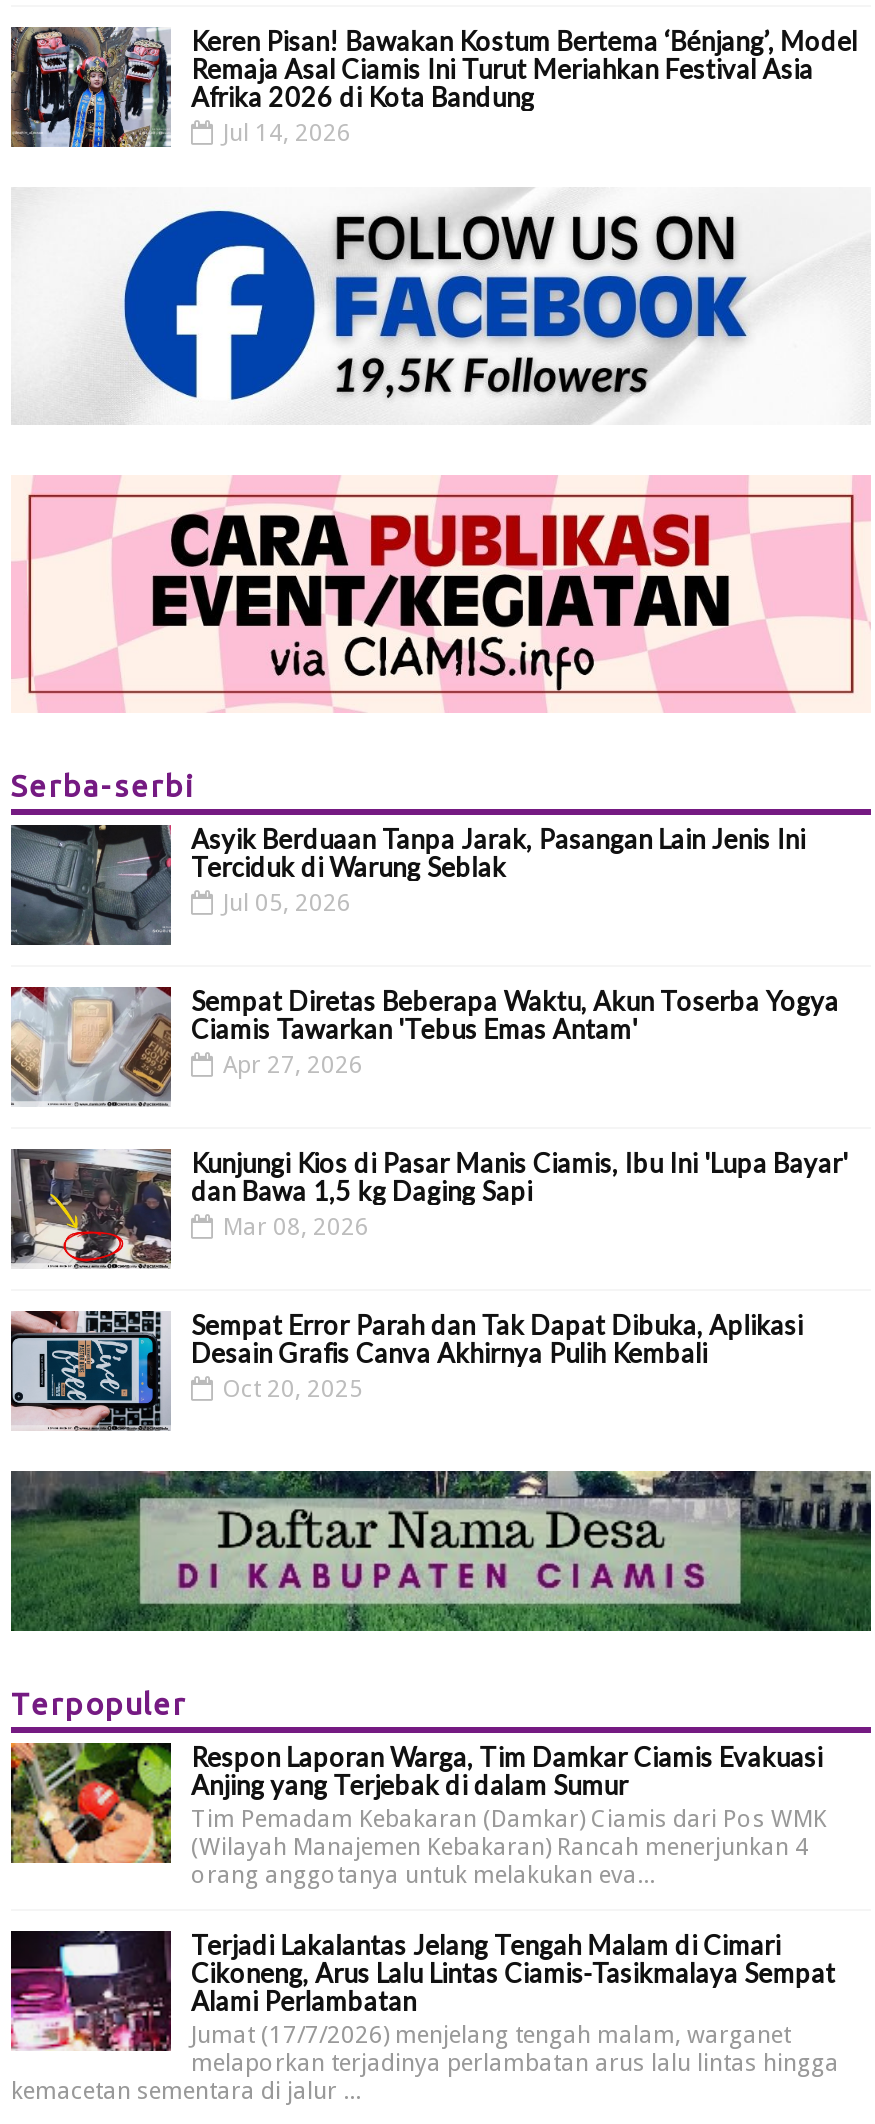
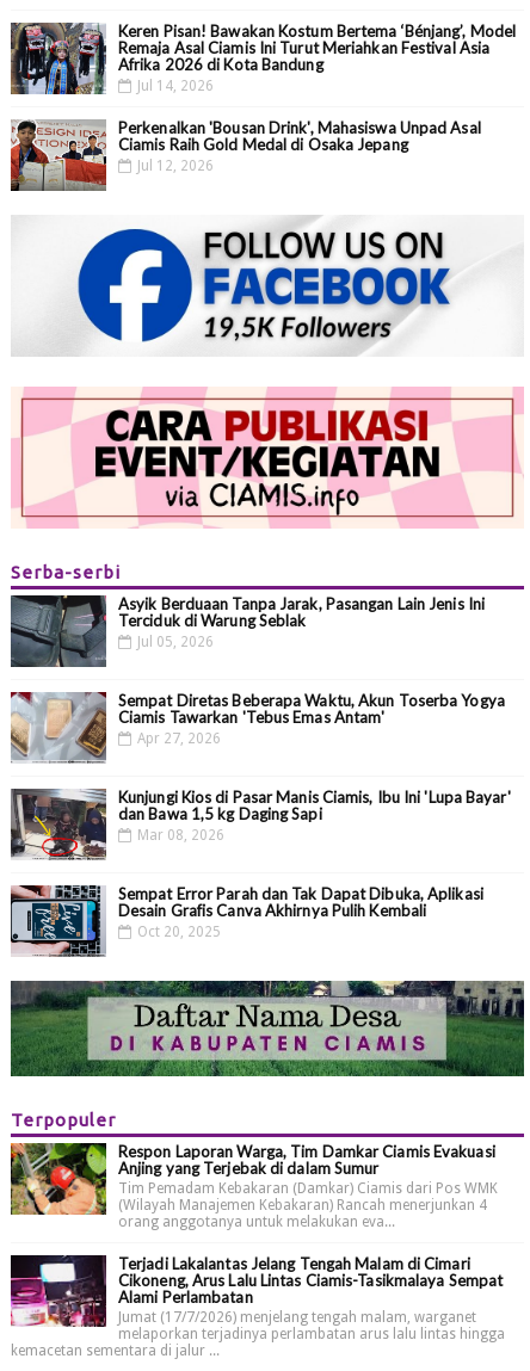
none -> [11,118,481,192] [image] | Perkenalkan 'Bousan Drink', Mahasiswa Unpad Asal | Ciamis Raih Gold Medal di Osaka Jepang | Jul 12, 2026

